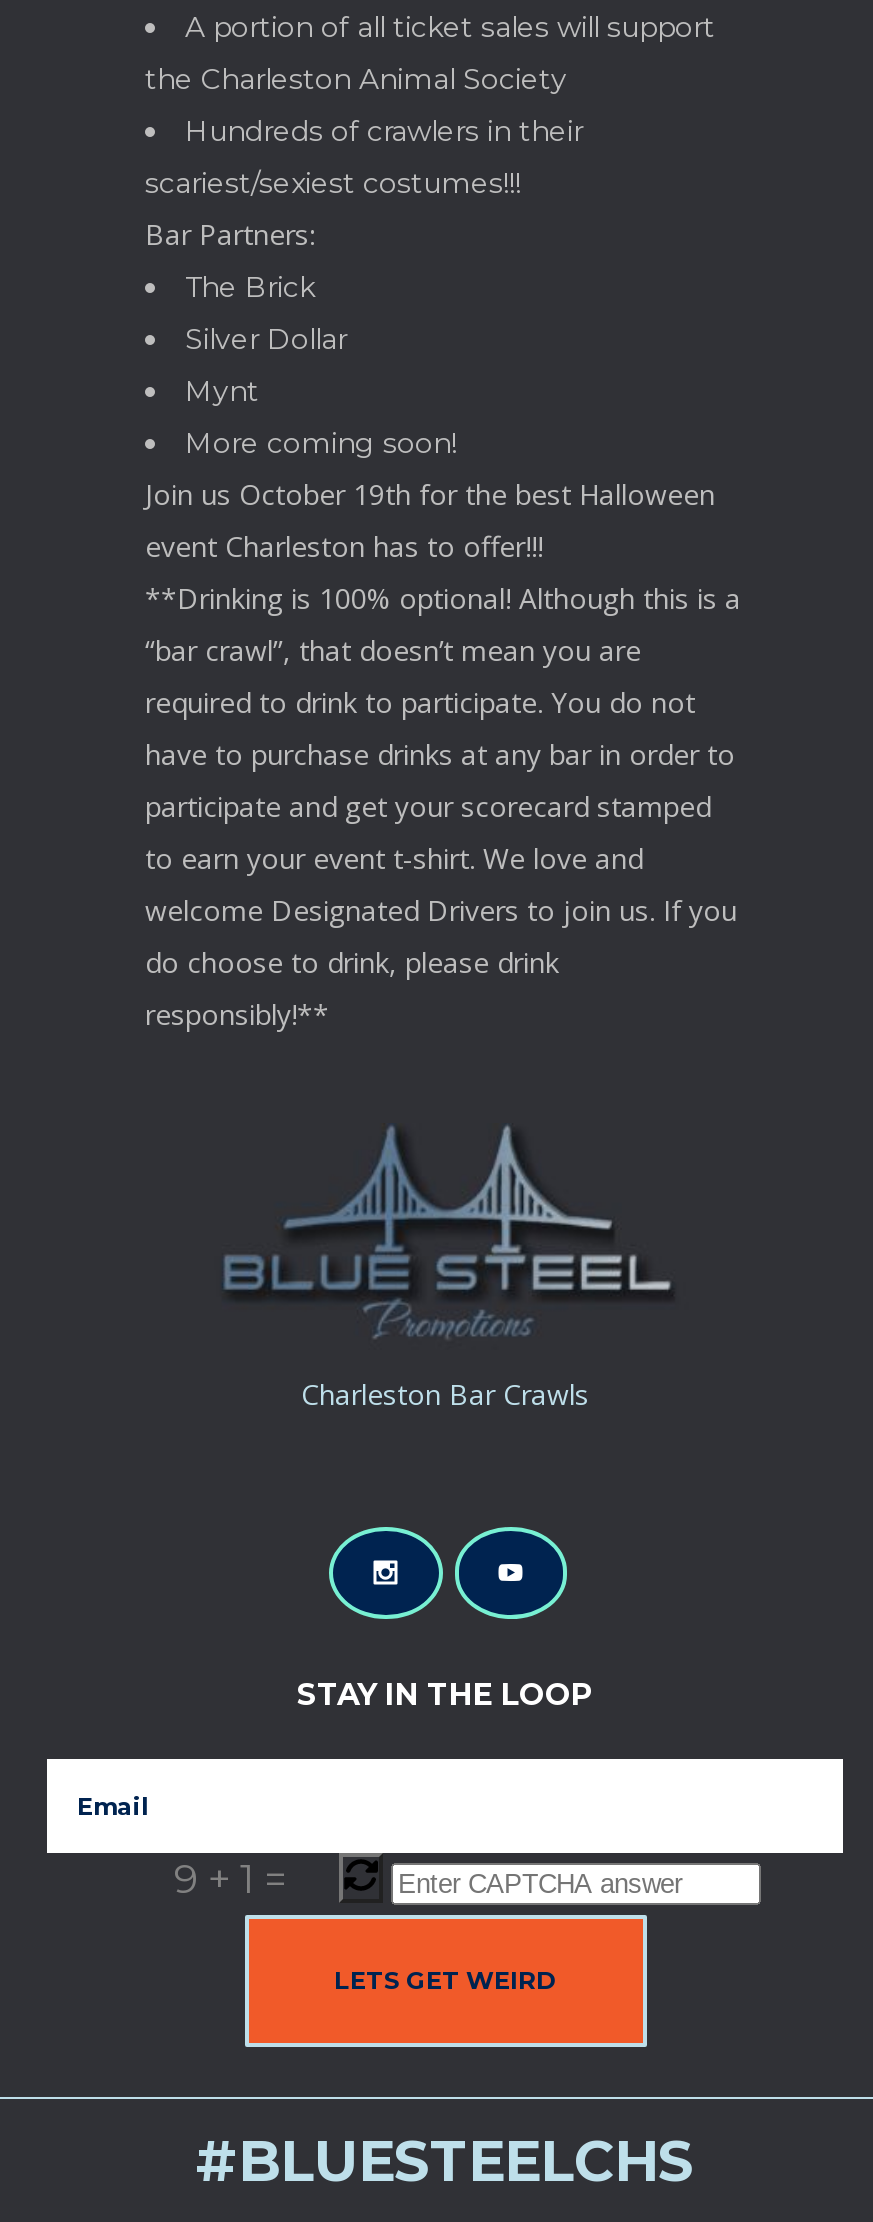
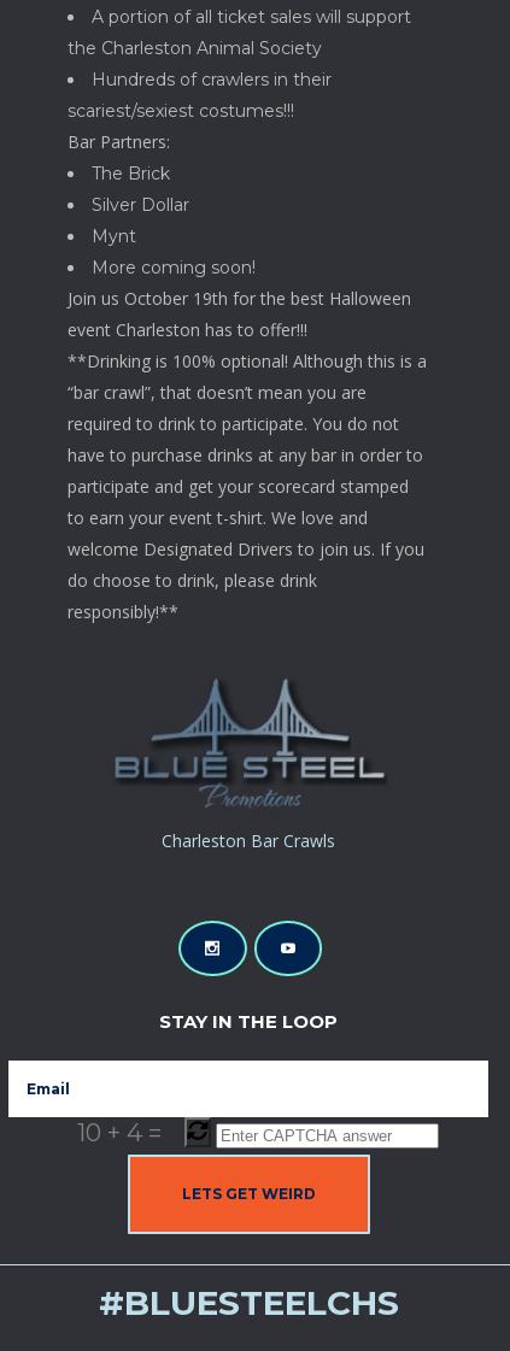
[174,1855,286,1903] 9 + 1 = -> [77,1118,161,1147] 10 + 4 =

